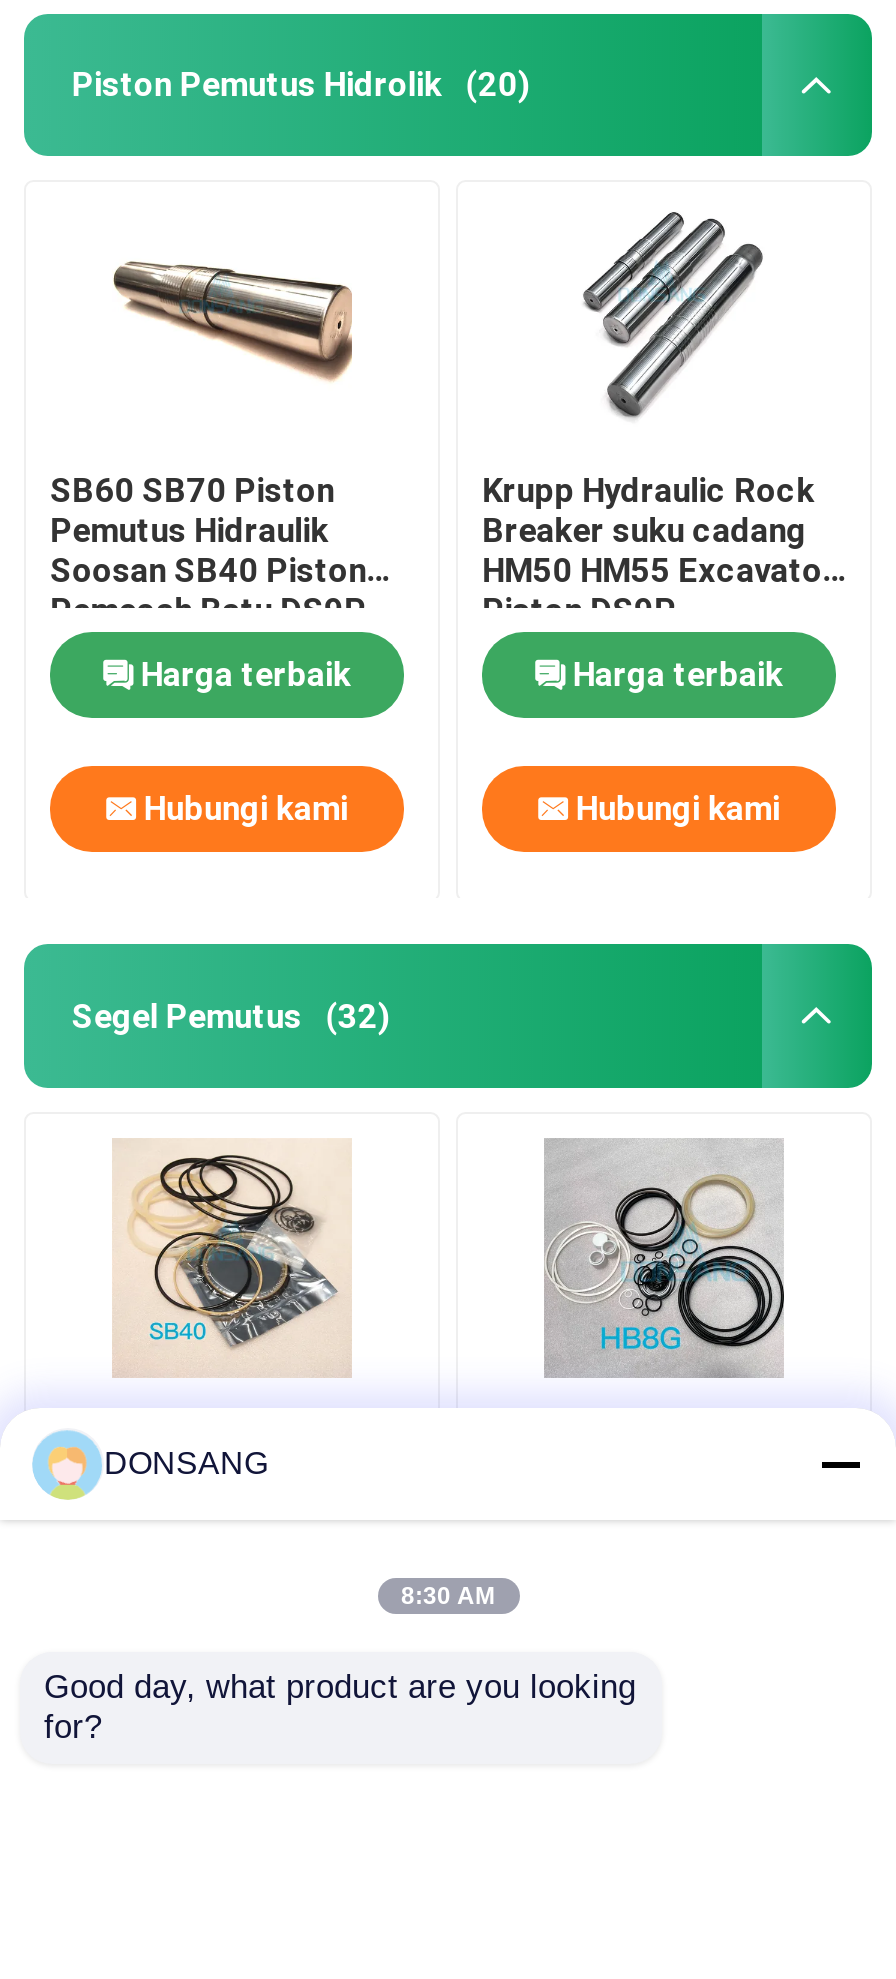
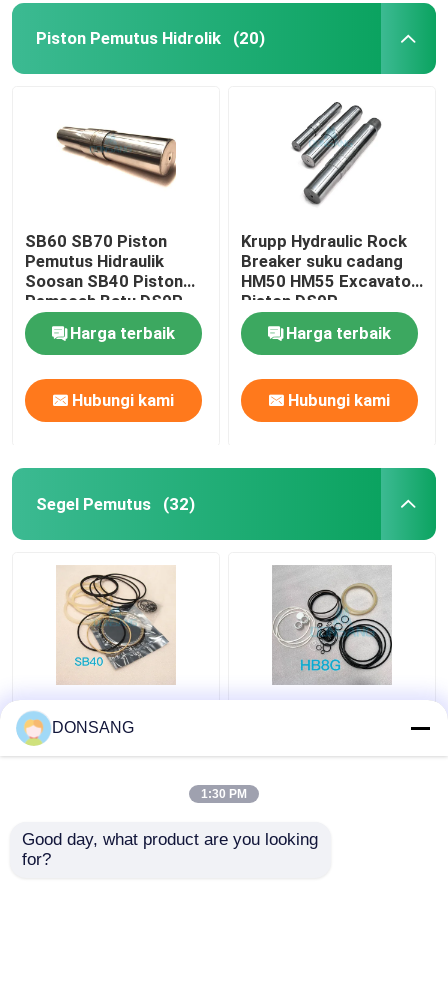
[401,1582,495,1610] 8:30 AM -> [201,787,247,801] 1:30 PM

